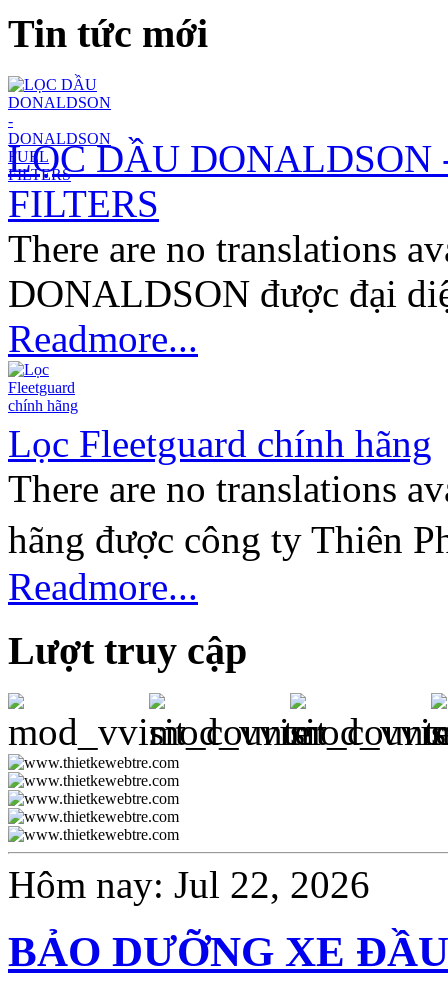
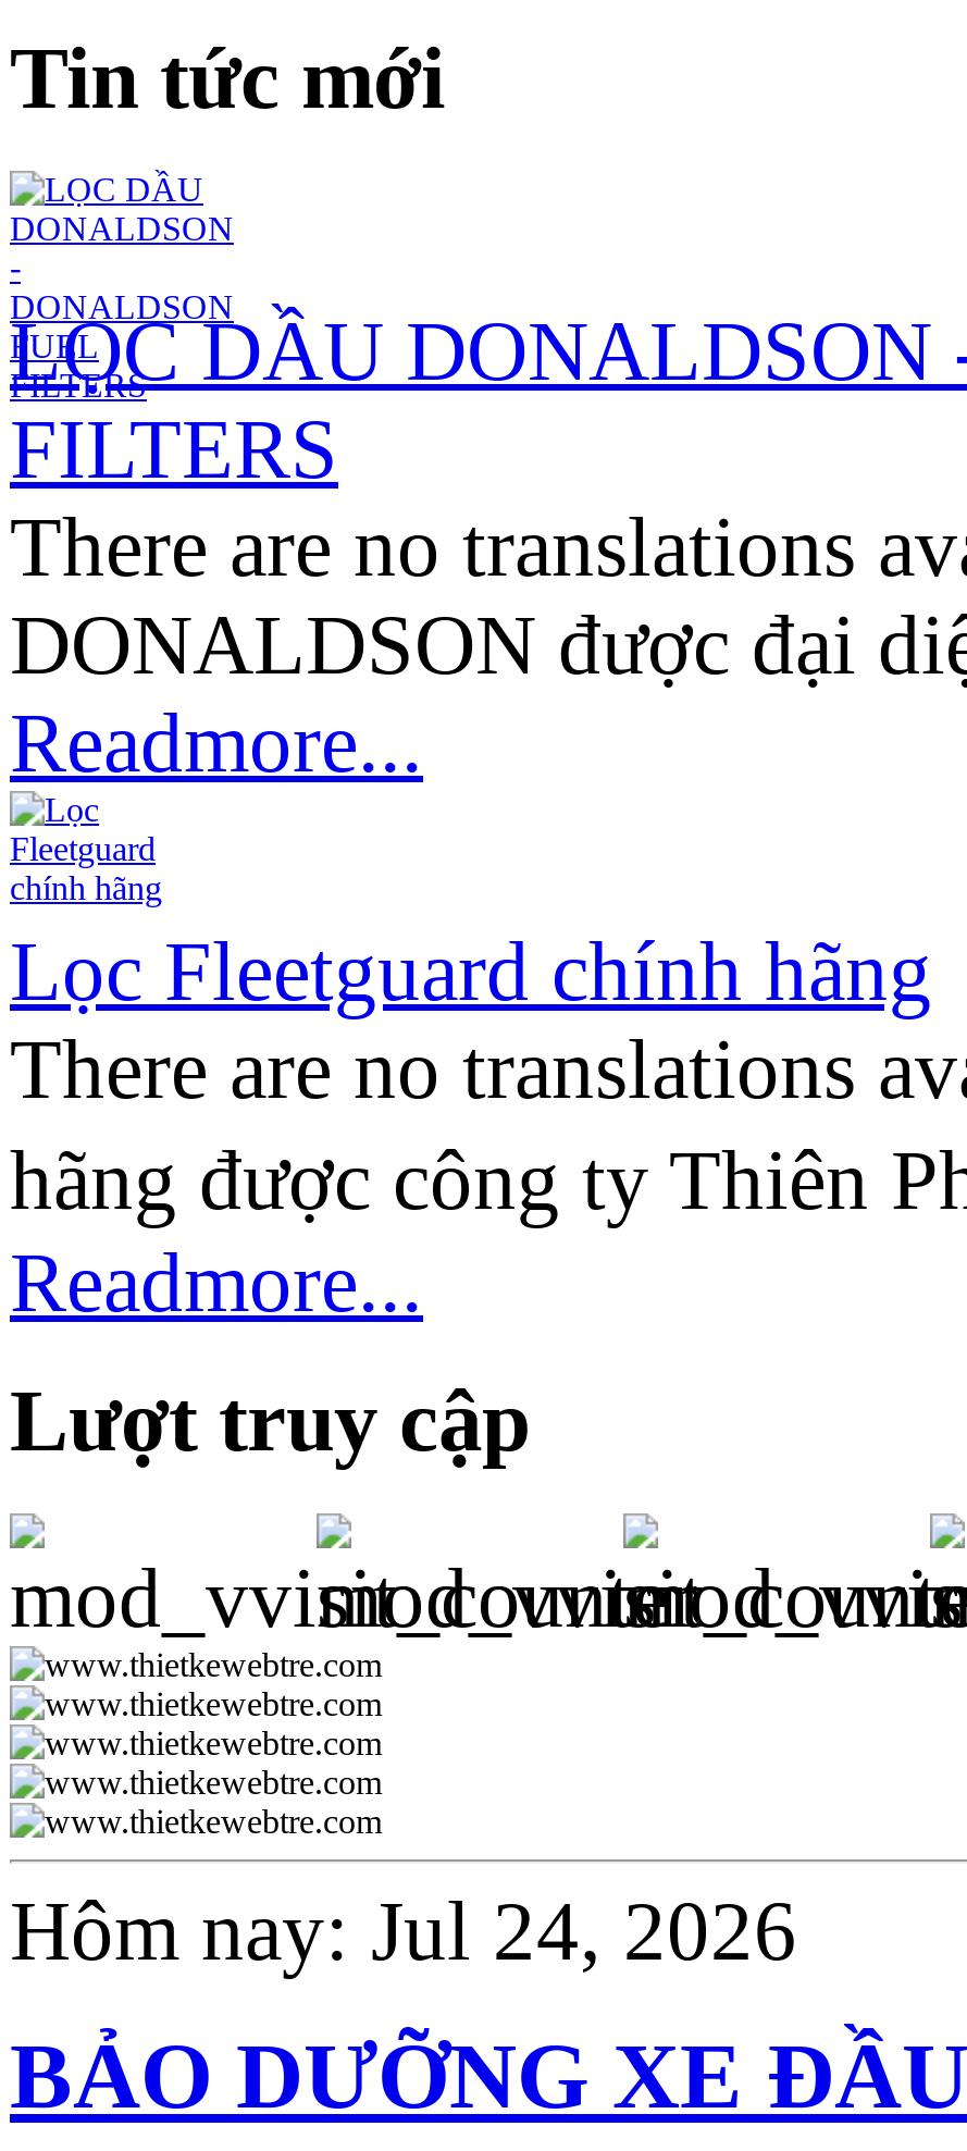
[8,863,370,906] Hôm nay: Jul 22, 2026 -> [10,1884,797,1977] Hôm nay: Jul 24, 2026

